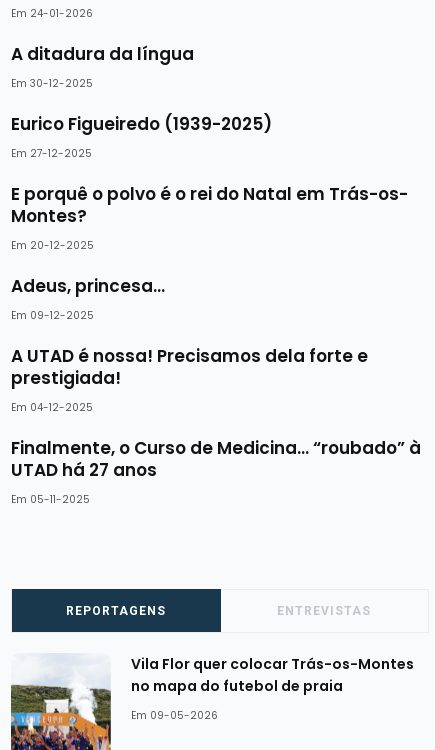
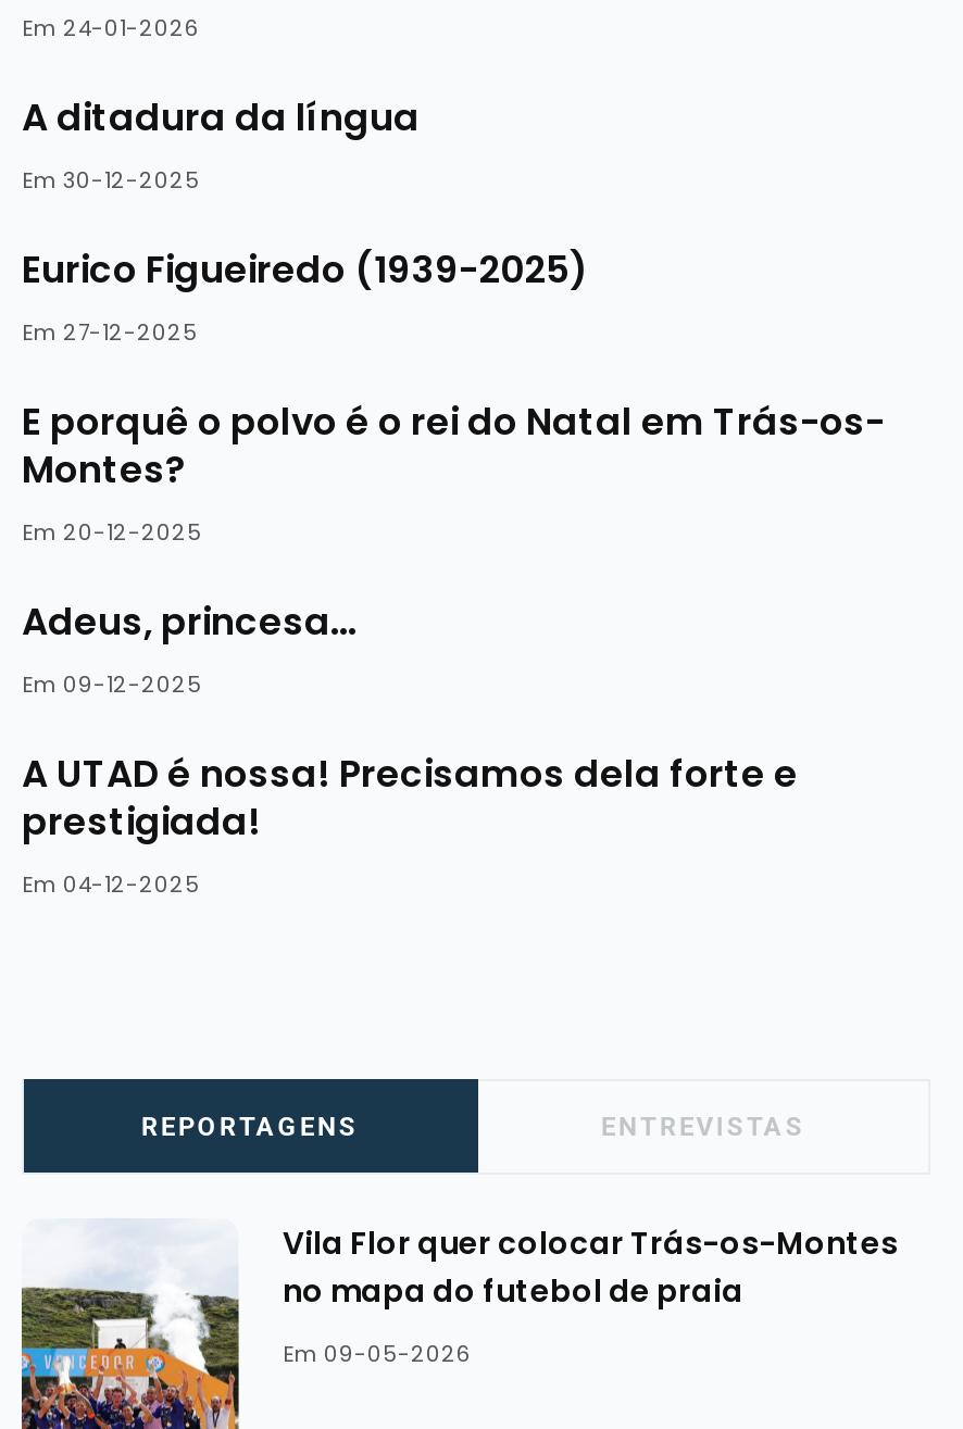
[11,436,421,507] Finalmente, o Curso de Medicina… “roubado” à | UTAD há 27 anos | Em 05-11-2025 -> none

